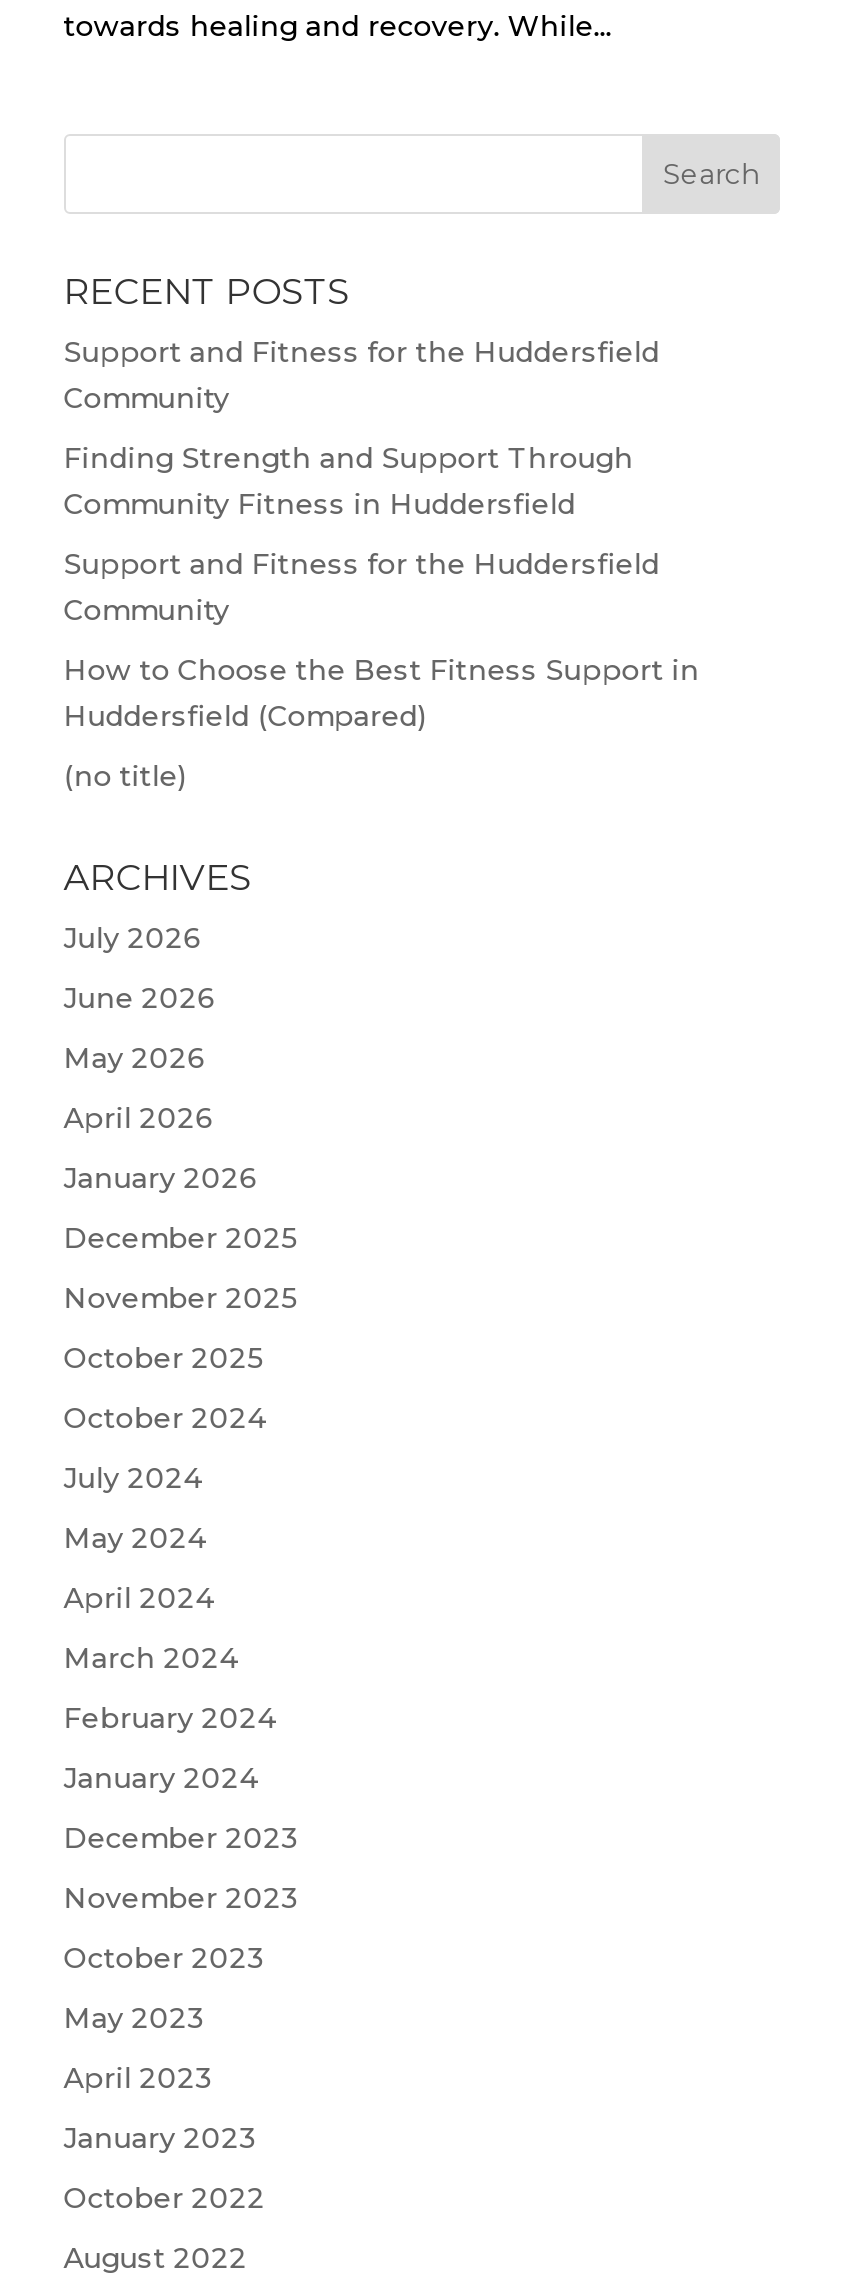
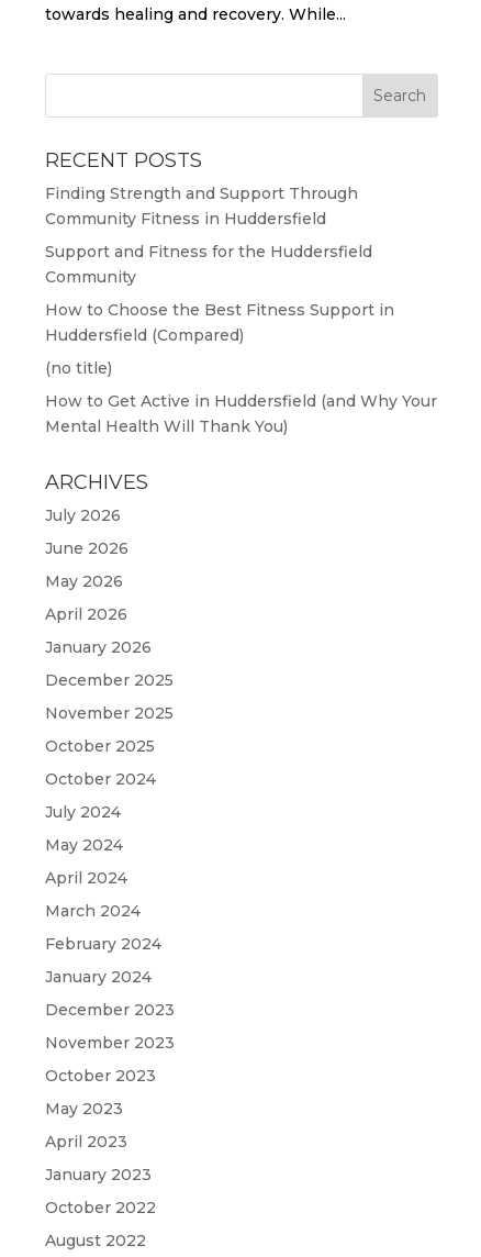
[64,334,660,416] Support and Fitness for the Huddersfield | Community -> none
moved [64,440,700,794] -> [45,183,394,378]: Finding Strength and Support Through | Community Fitness in Huddersfield | Support and Fitness for the Huddersfield | Community | How to Choose the Best Fitness Support in | Huddersfield (Compared) | (no title)
none -> [45,391,437,436] How to Get Active in Huddersfield (and Why Your | Mental Health Will Thank You)

